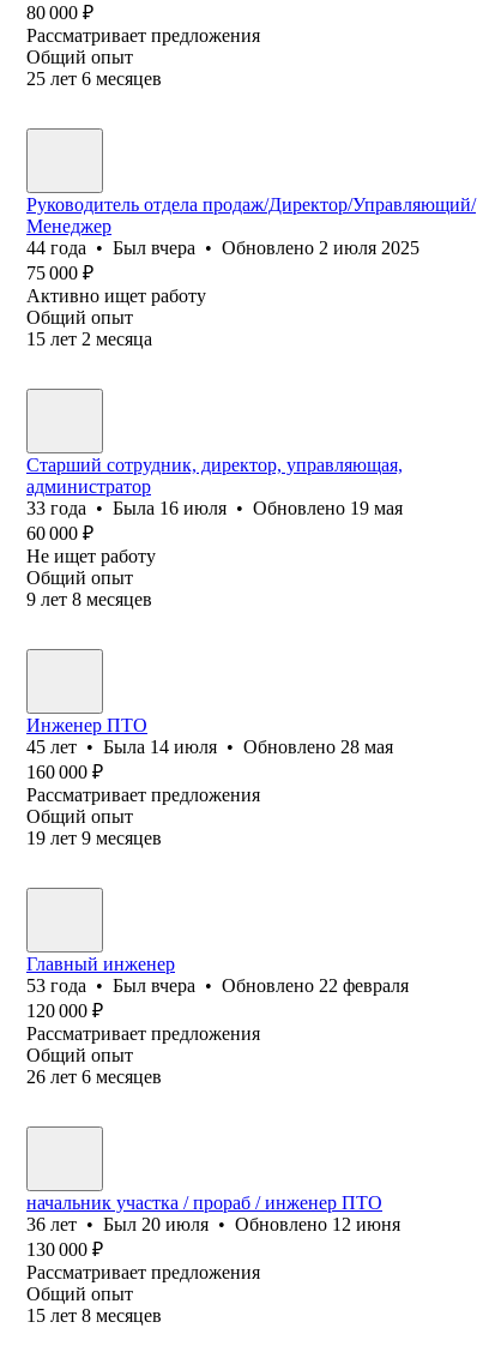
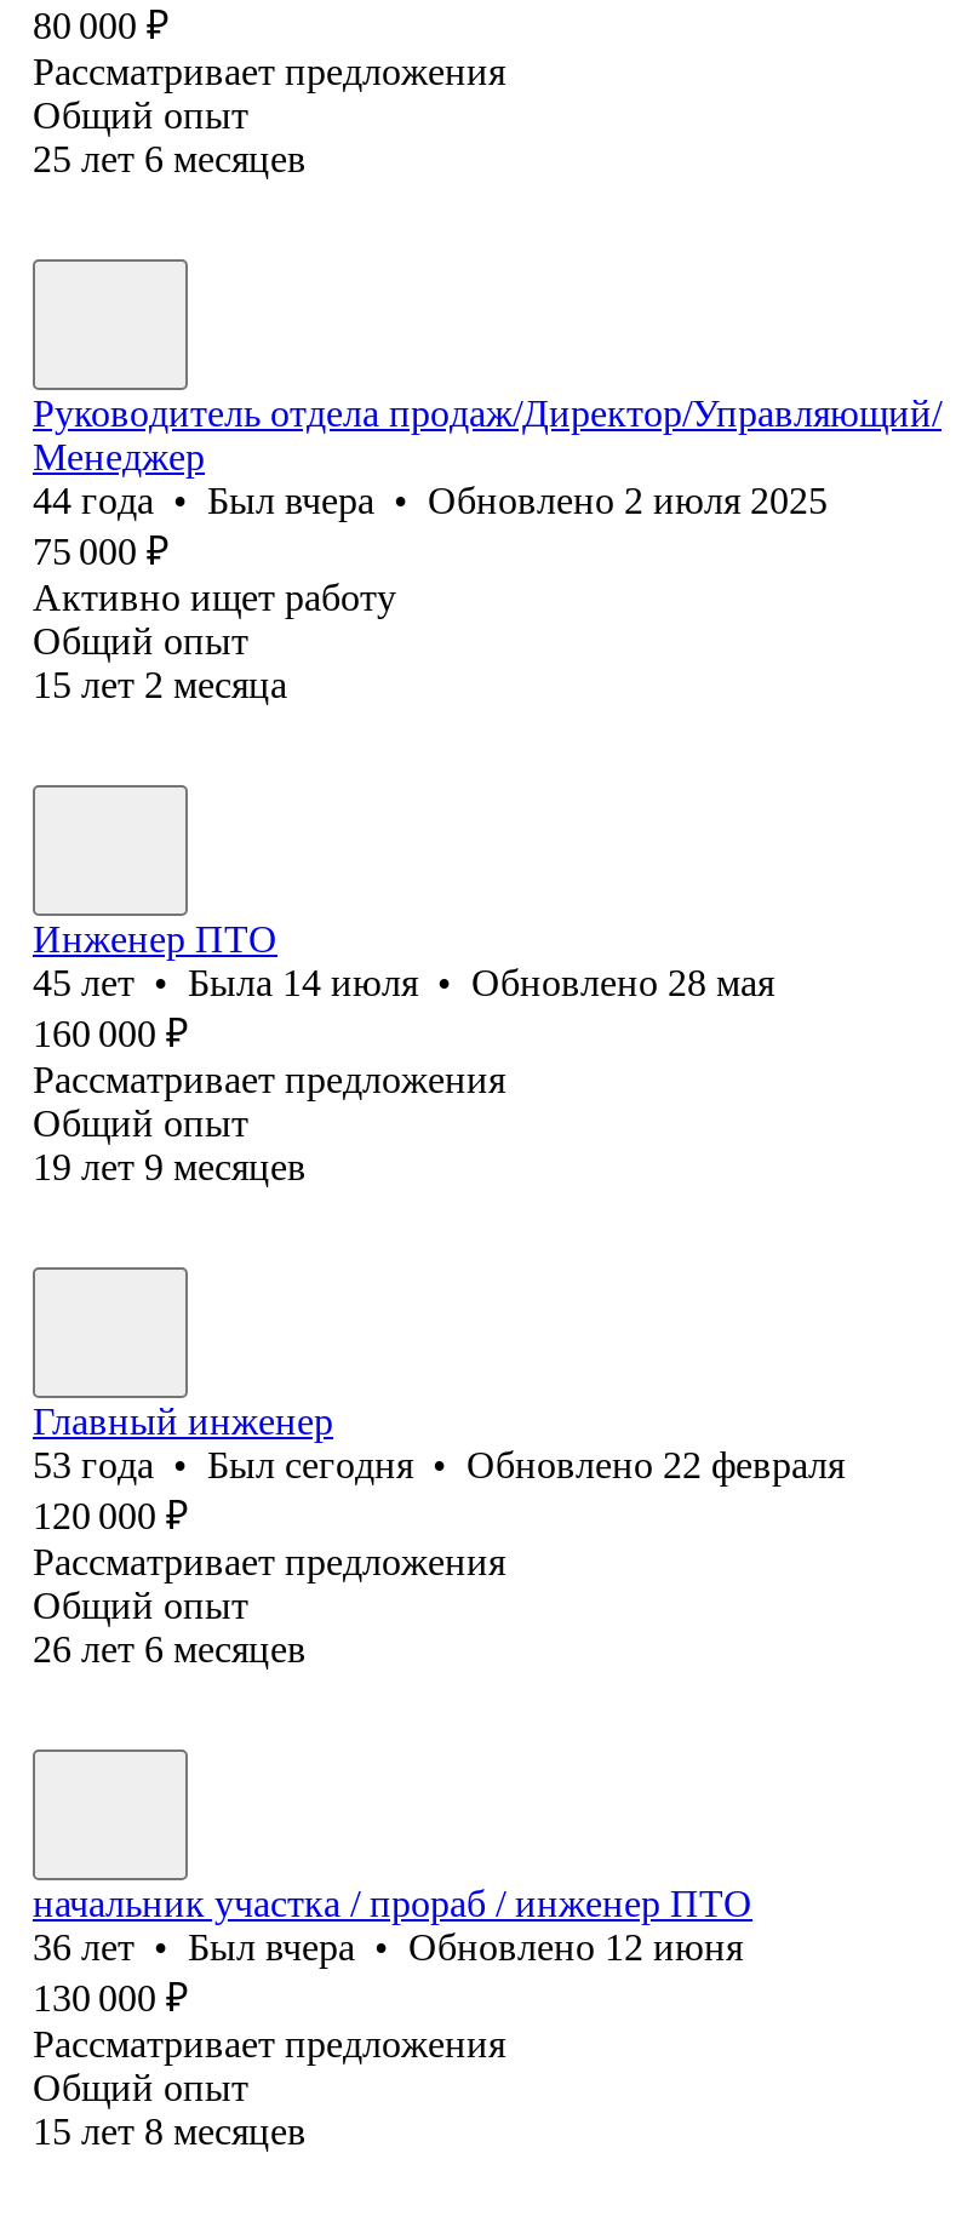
[26,455,403,609] Старший сотрудник, директор, управляющая, | администратор | 33 года • Была 16 июля • Обновлено 19 мая | 60 000 ₽ | Не ищет работу | Общий опыт | 9 лет 8 месяцев -> none
[26,975,409,996] 53 года • Был вчера • Обновлено 22 февраля -> [33,1444,845,1485] 53 года • Был сегодня • Обновлено 22 февраля
[26,1214,400,1234] 36 лет • Был 20 июля • Обновлено 12 июня -> [33,1926,743,1967] 36 лет • Был вчера • Обновлено 12 июня

